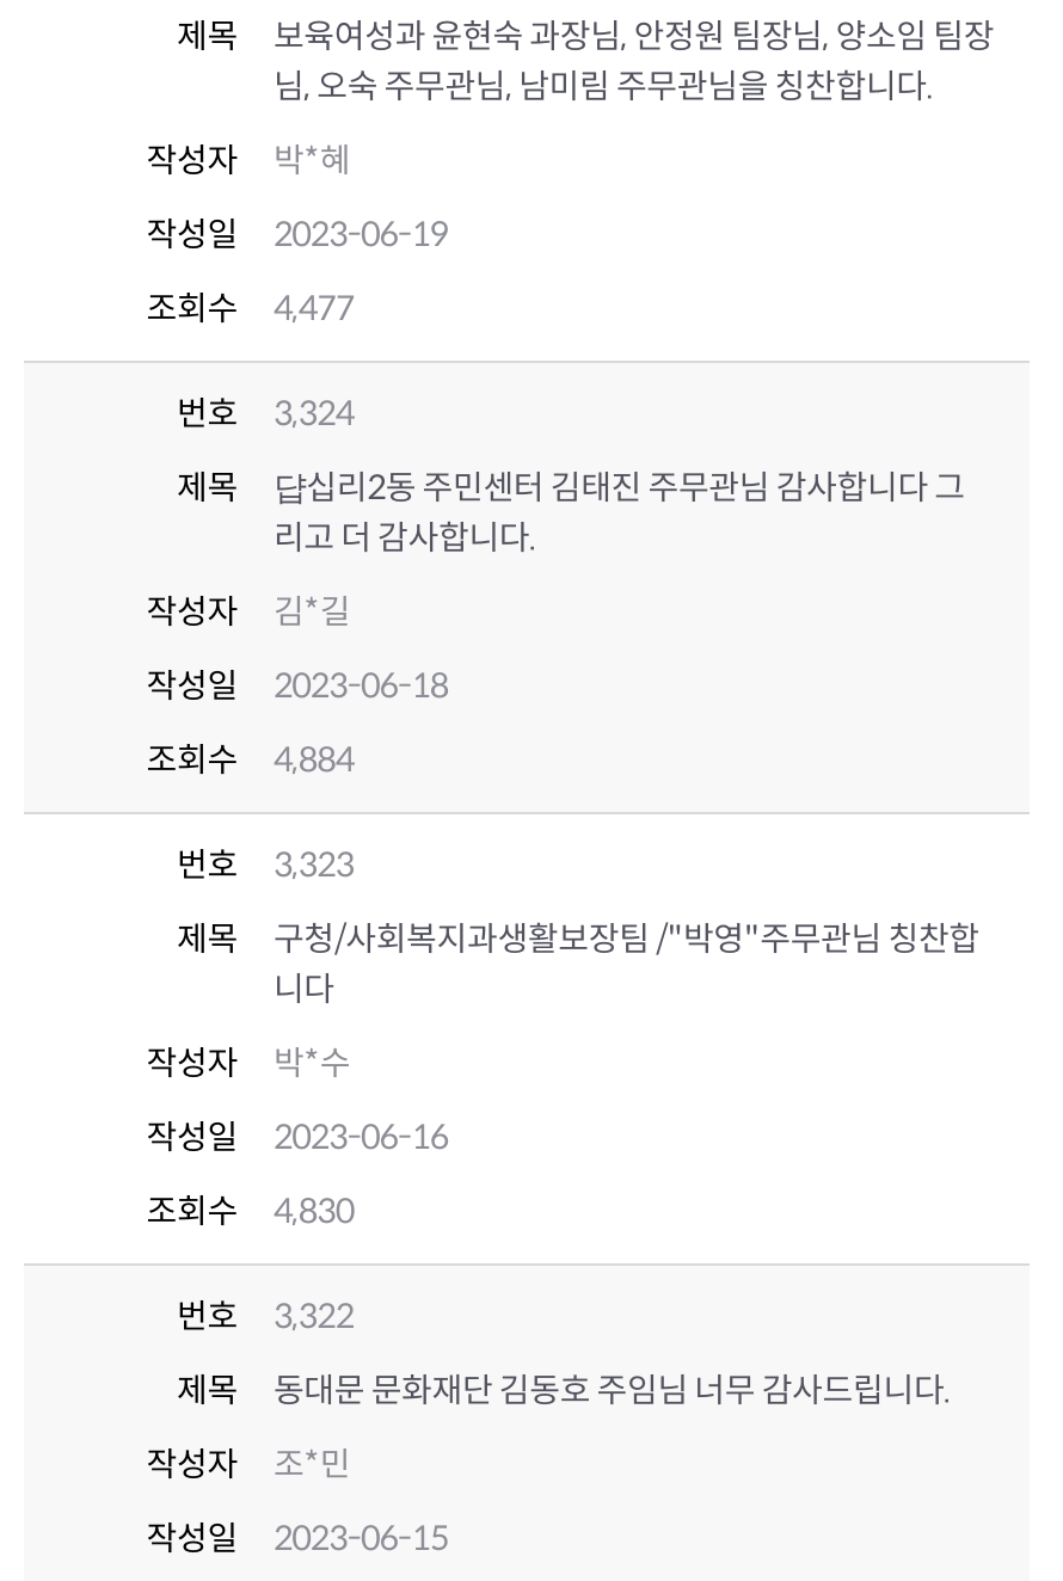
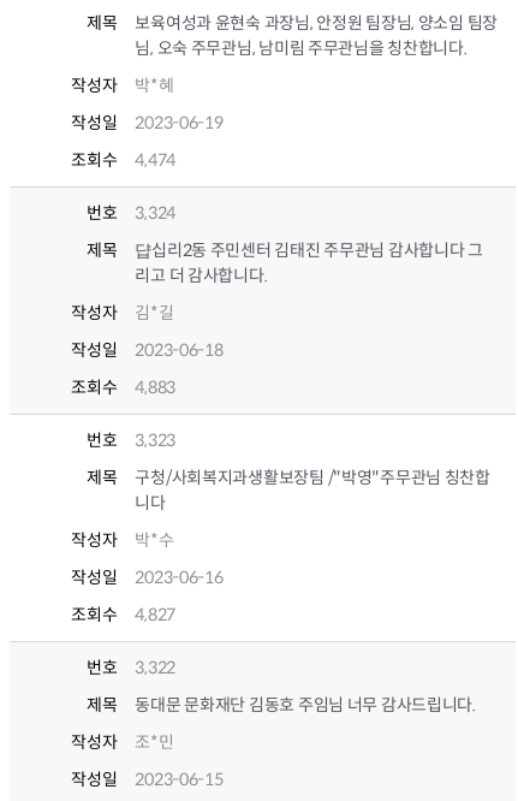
[146,287,354,330] 조회수 4,477 -> [71,149,175,171] 조회수 4,474
[146,738,354,781] 조회수 4,884 -> [71,376,175,398] 조회수 4,883
[146,1189,354,1232] 조회수 4,830 -> [71,604,175,625] 조회수 4,827

